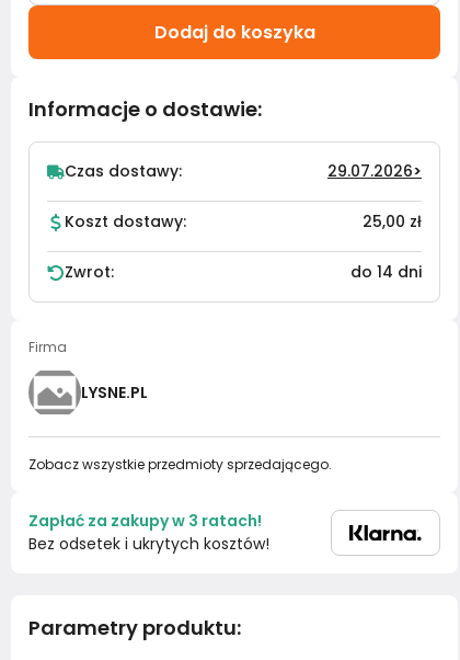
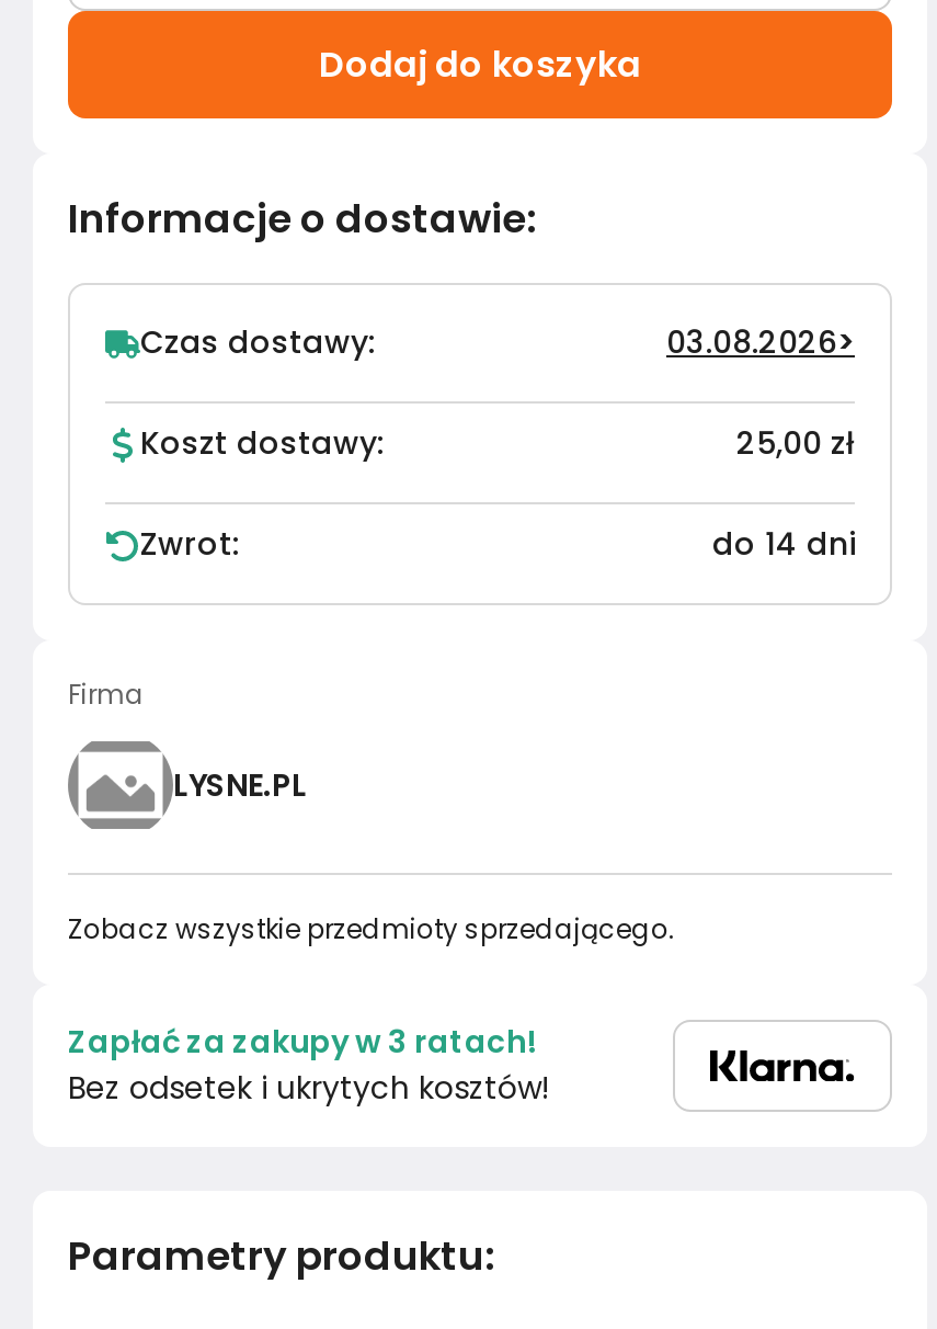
[327,160,422,182] 29.07.2026> -> [666,320,855,364] 03.08.2026>

